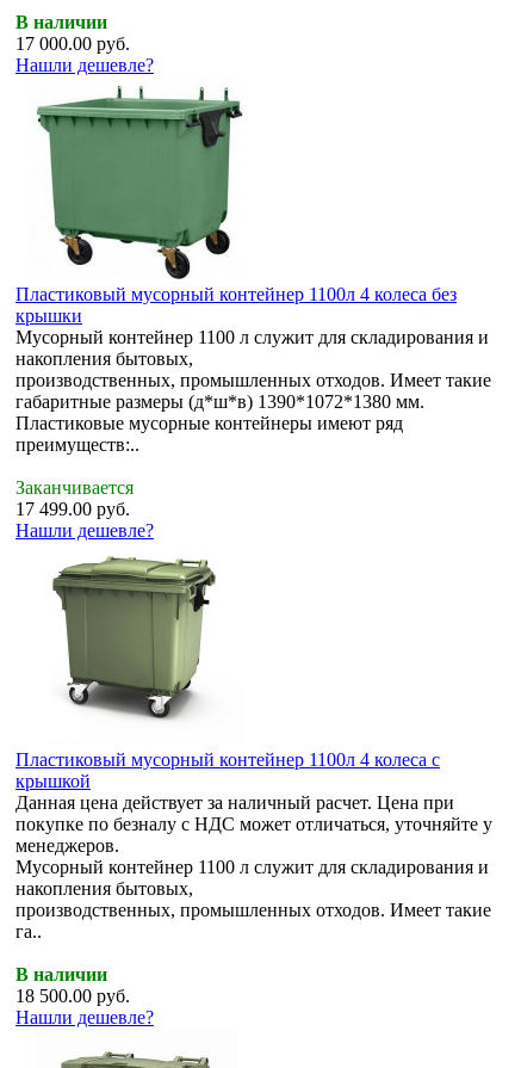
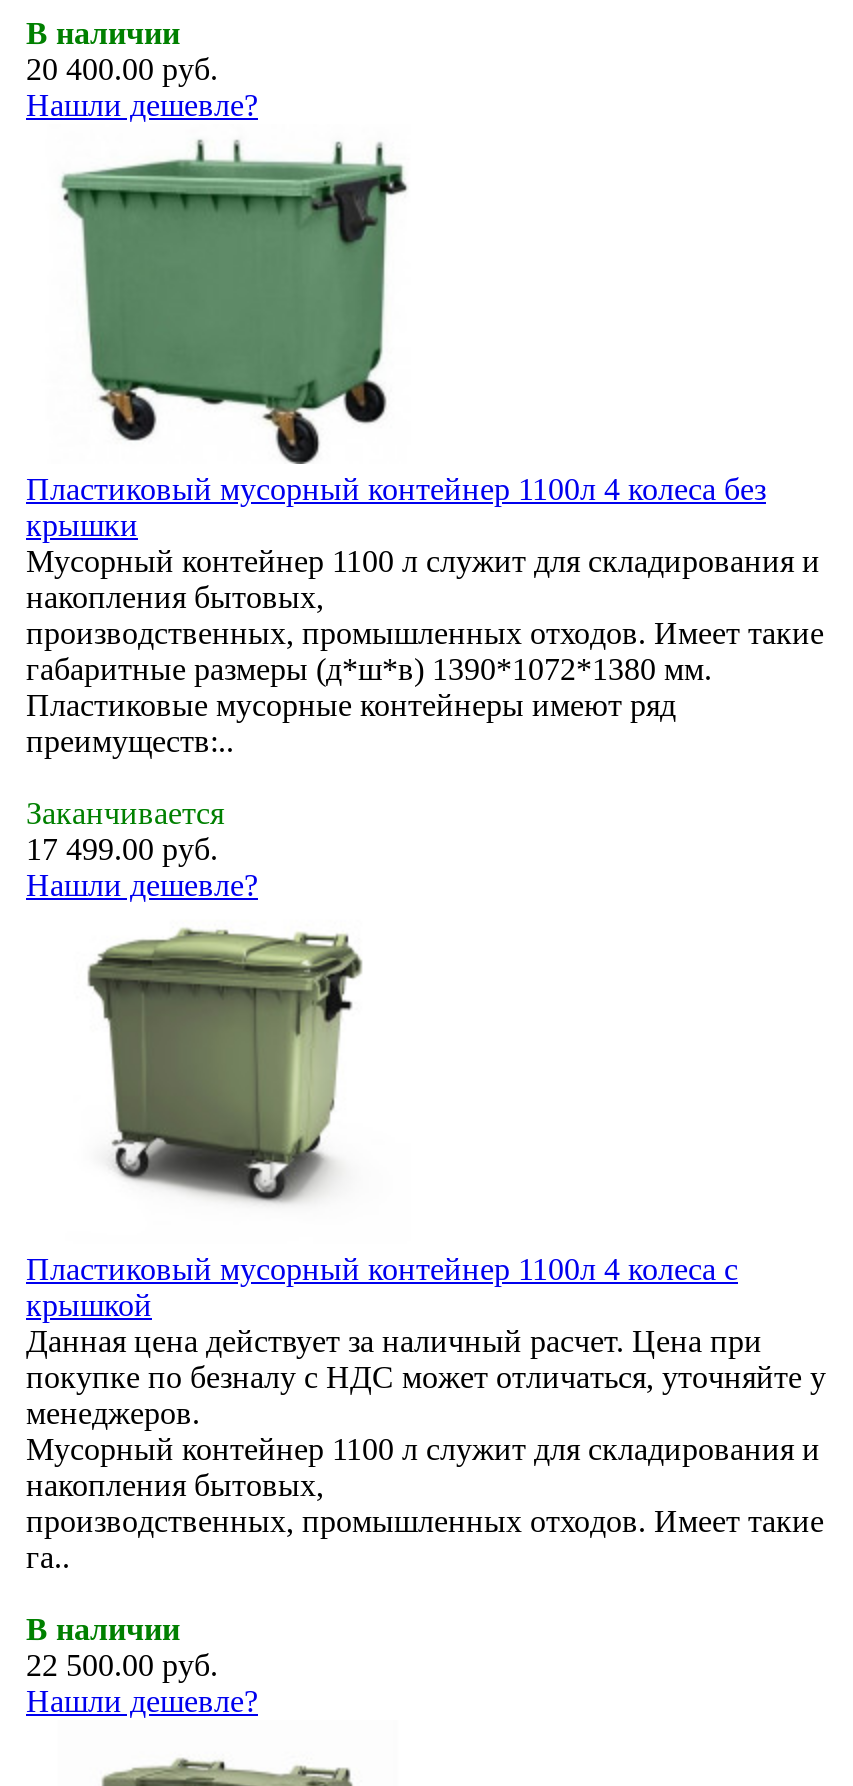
[15,33,130,53] 17 000.00 руб. -> [26,51,218,85] 20 400.00 руб.
[15,985,130,1005] 18 500.00 руб. -> [26,1647,218,1681] 22 500.00 руб.

